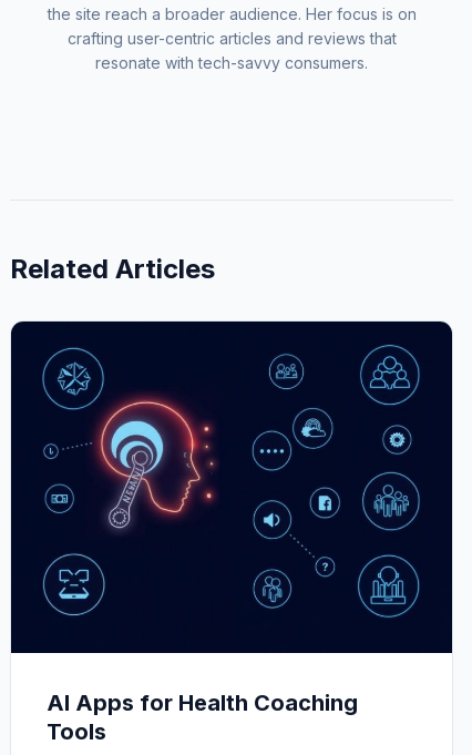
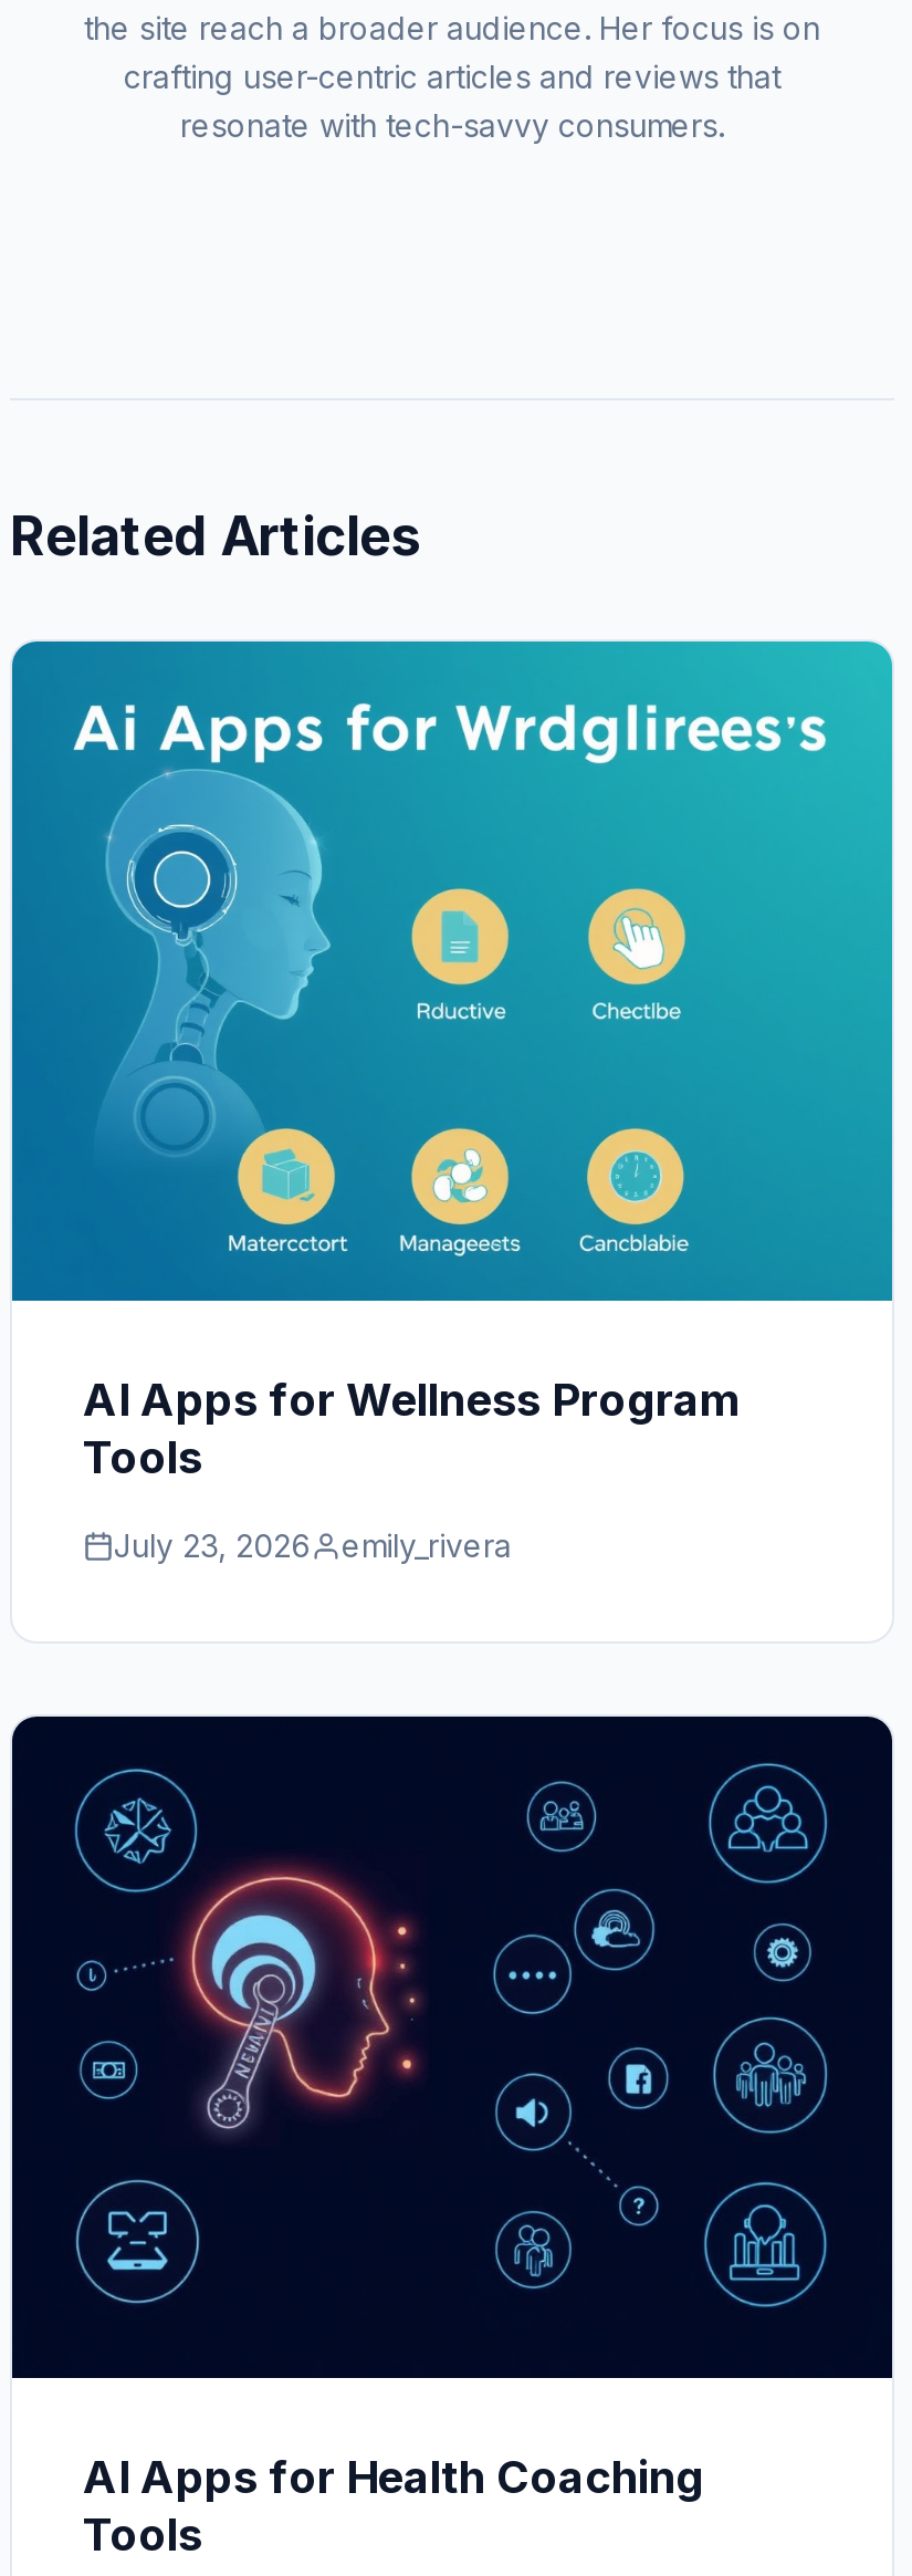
none -> [10,639,894,1565] [image] | AI Apps for Wellness Program | Tools | July 23, 2026 | emily_rivera

